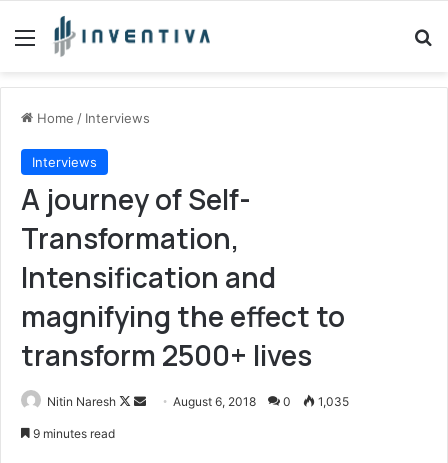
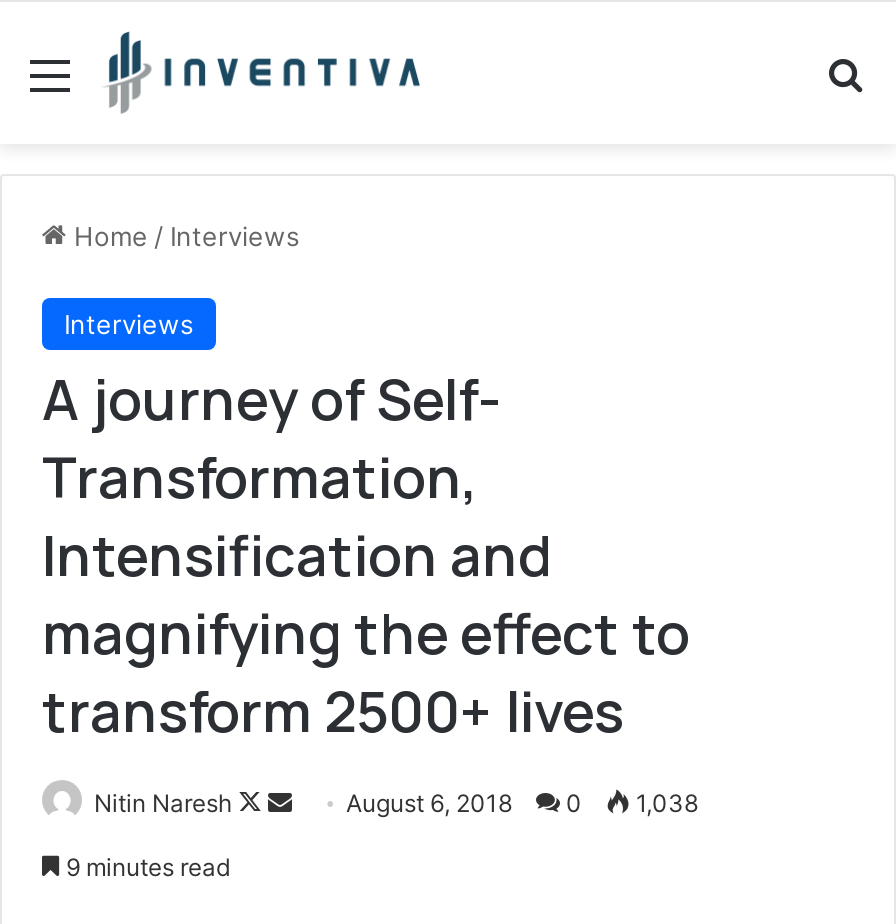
[315,394,349,409] 1,035 -> [630,788,698,818] 1,038

